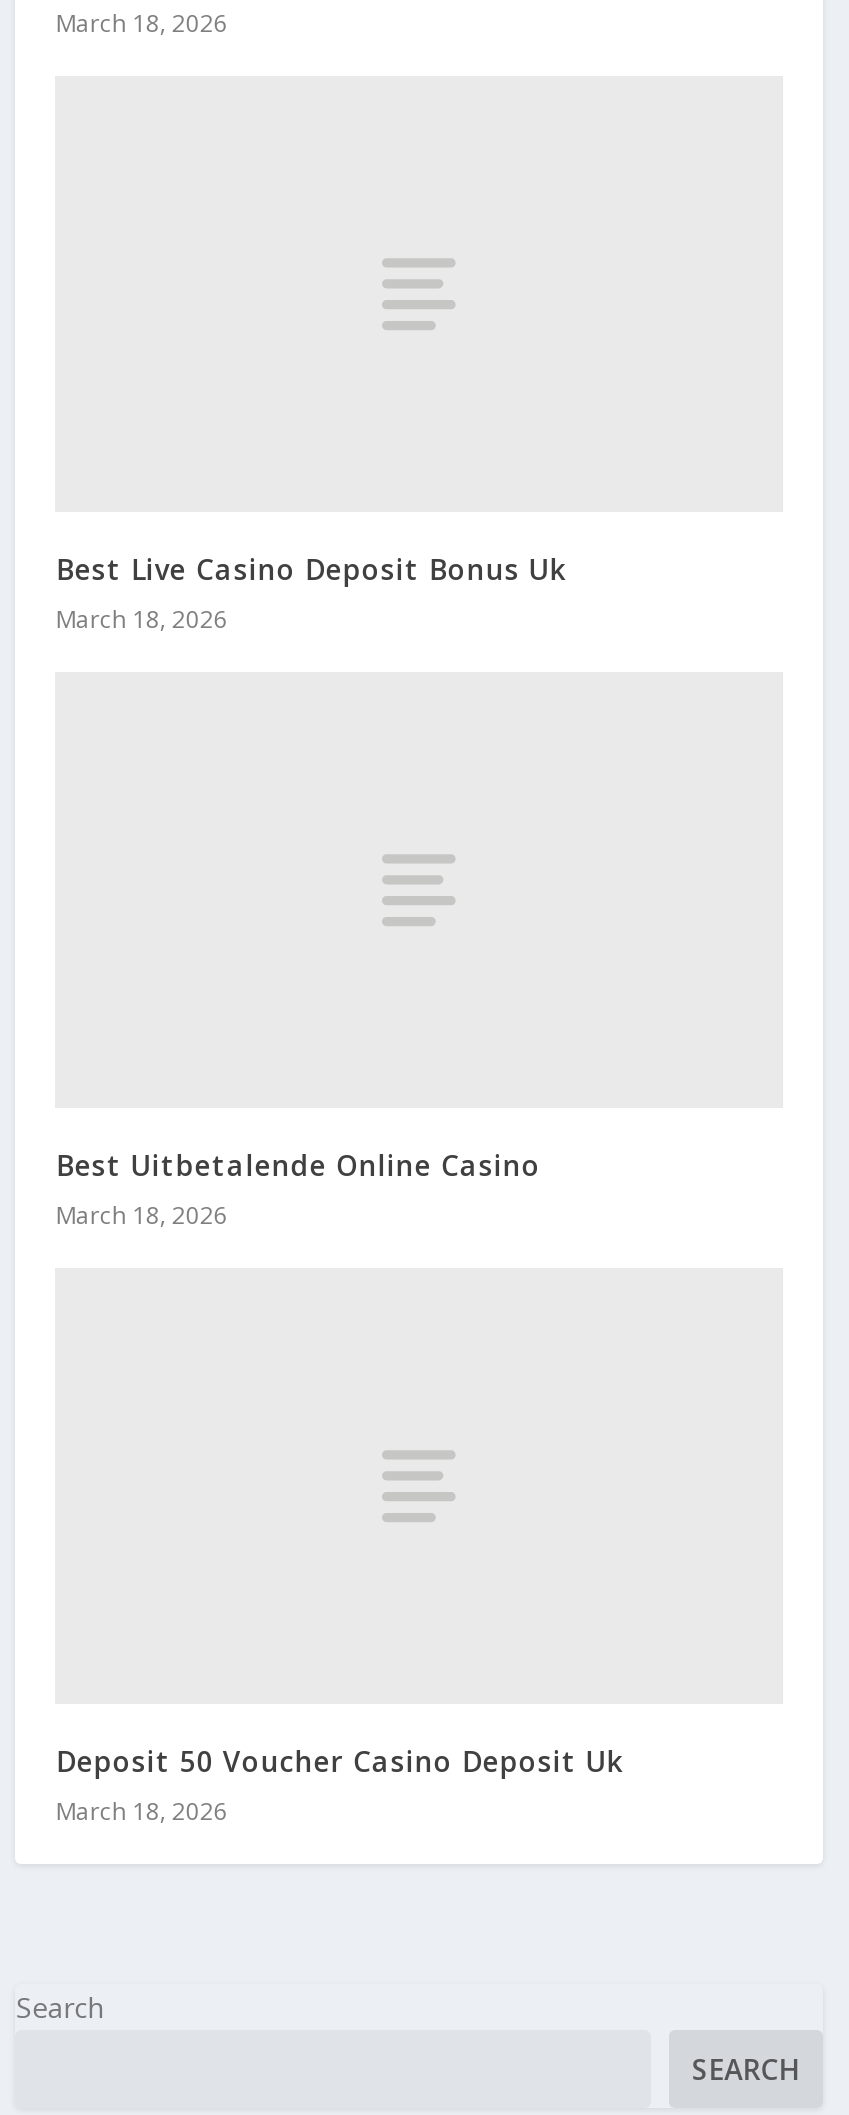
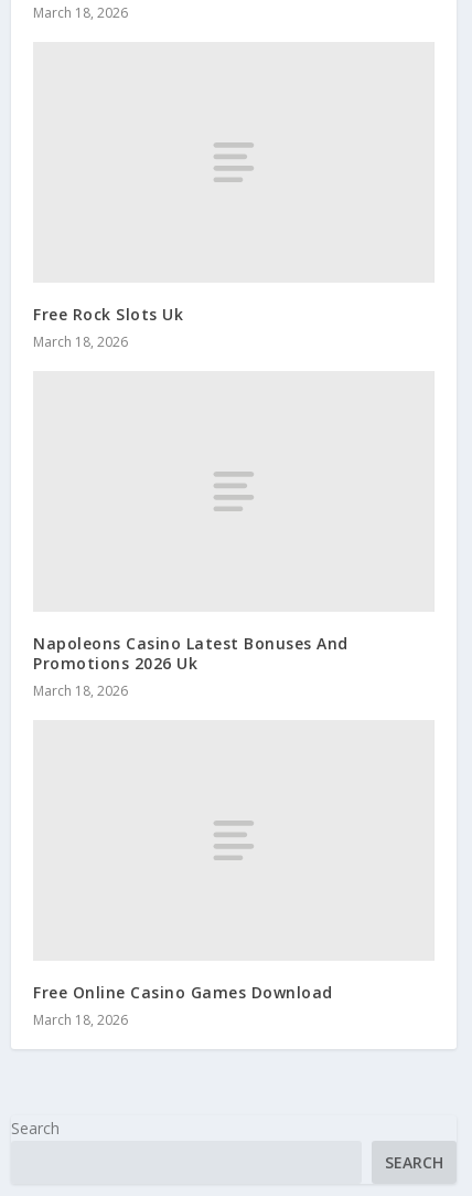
[56,550,567,588] Best Live Casino Deposit Bonus Uk -> [34,304,184,325] Free Rock Slots Uk
[56,1146,541,1184] Best Uitbetalende Online Casino -> [34,633,348,674] Napoleons Casino Latest Bonuses And | Promotions 2026 Uk
[56,1741,624,1779] Deposit 50 Voucher Casino Deposit Uk -> [34,981,333,1002] Free Online Casino Games Download

